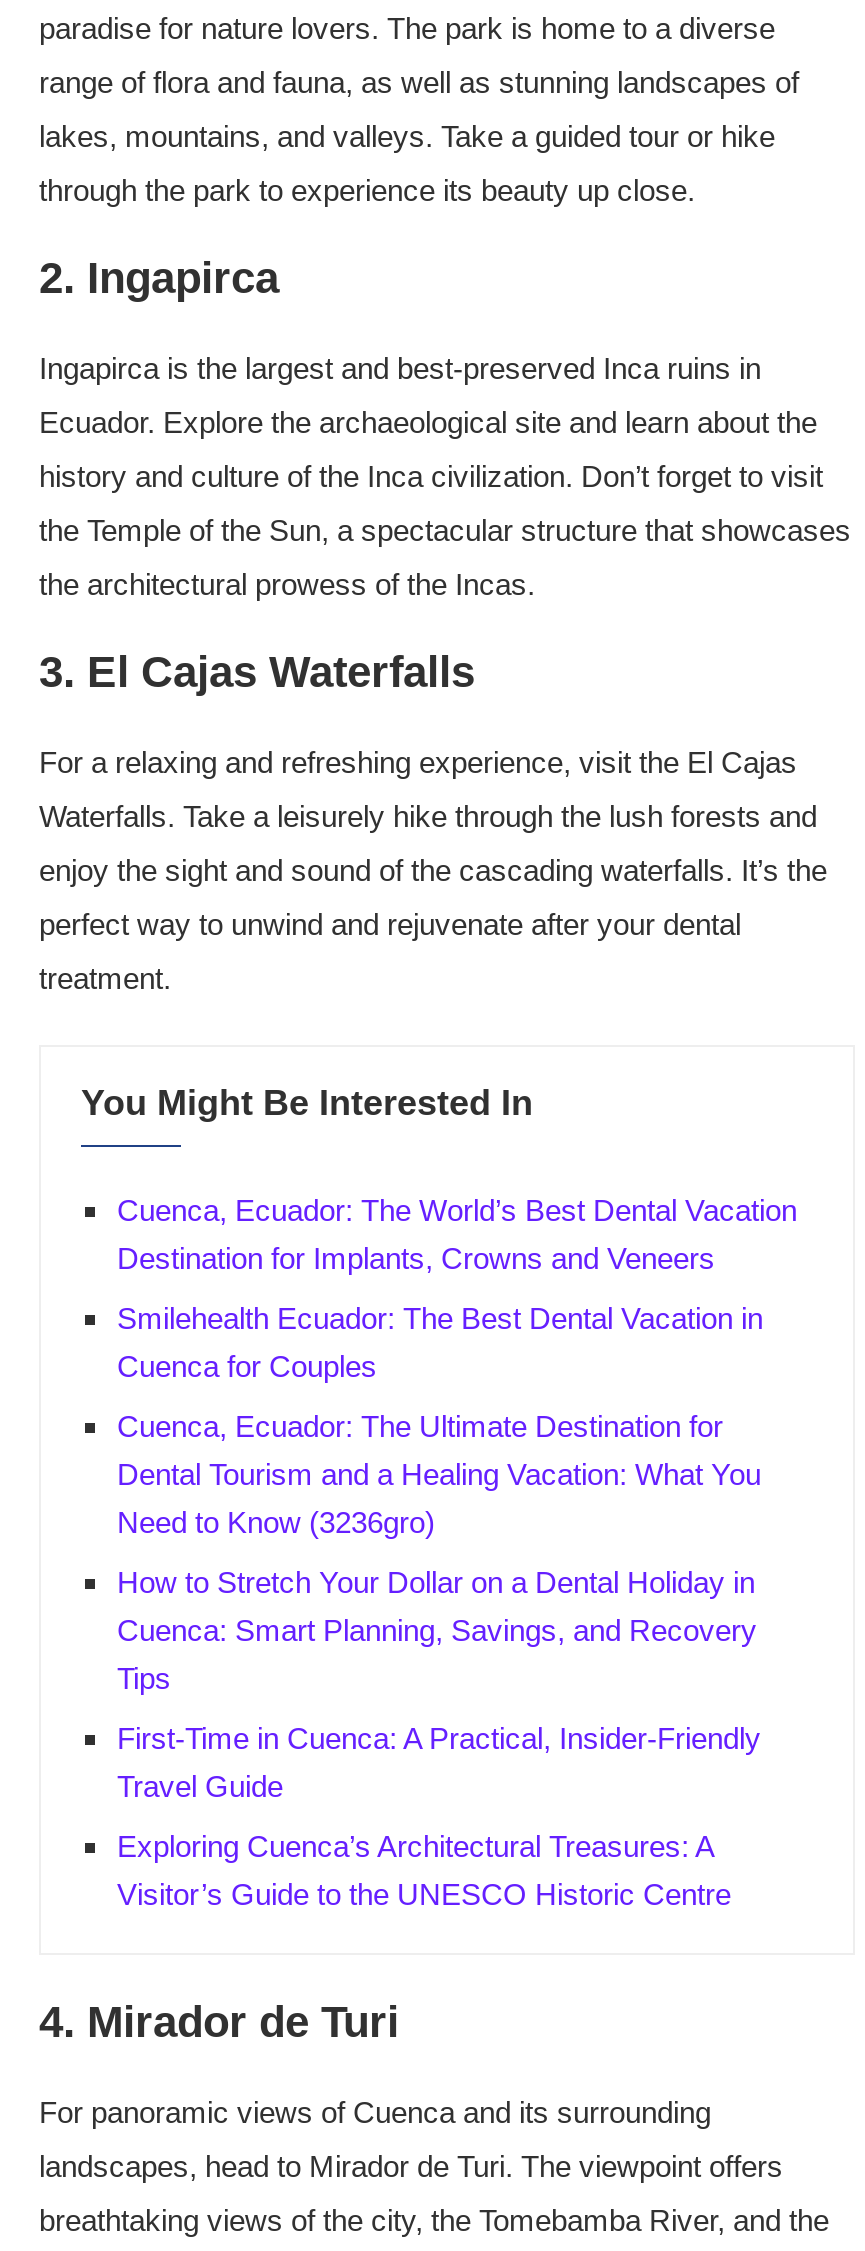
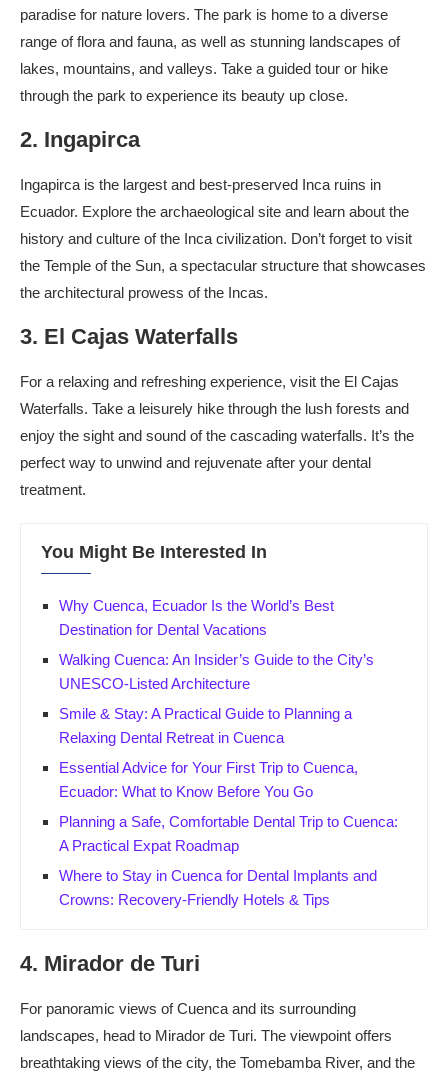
[117,1193,797,1275] Cuenca, Ecuador: The World’s Best Dental Vacation | Destination for Implants, Crowns and Veneers -> [59,597,334,638] Why Cuenca, Ecuador Is the World’s Best | Destination for Dental Vacations
[117,1301,763,1383] Smilehealth Ecuador: The Best Dental Vacation in | Cuenca for Couples -> [59,651,374,692] Walking Cuenca: An Insider’s Guide to the City’s | UNESCO-Listed Architecture
[117,1409,761,1539] Cuenca, Ecuador: The Ultimate Destination for | Dental Tourism and a Healing Vacation: What You | Need to Know (3236gro) -> [59,705,352,746] Smile & Stay: A Practical Guide to Planning a | Relaxing Dental Retreat in Cuenca
[117,1565,757,1695] How to Stretch Your Dollar on a Dental Holiday in | Cuenca: Smart Planning, Savings, and Recovery | Tips -> [59,759,358,800] Essential Advice for Your First Trip to Cuenca, | Ecuador: What to Know Before You Go
[117,1721,761,1803] First-Time in Cuenca: A Practical, Insider-Friendly | Travel Guide -> [59,813,398,854] Planning a Safe, Comfortable Dental Trip to Cuenca: | A Practical Expat Roadmap
[117,1829,731,1911] Exploring Cuenca’s Architectural Treasures: A | Visitor’s Guide to the UNESCO Historic Centre -> [59,867,377,908] Where to Stay in Cuenca for Dental Implants and | Crowns: Recovery-Friendly Hotels & Tips

